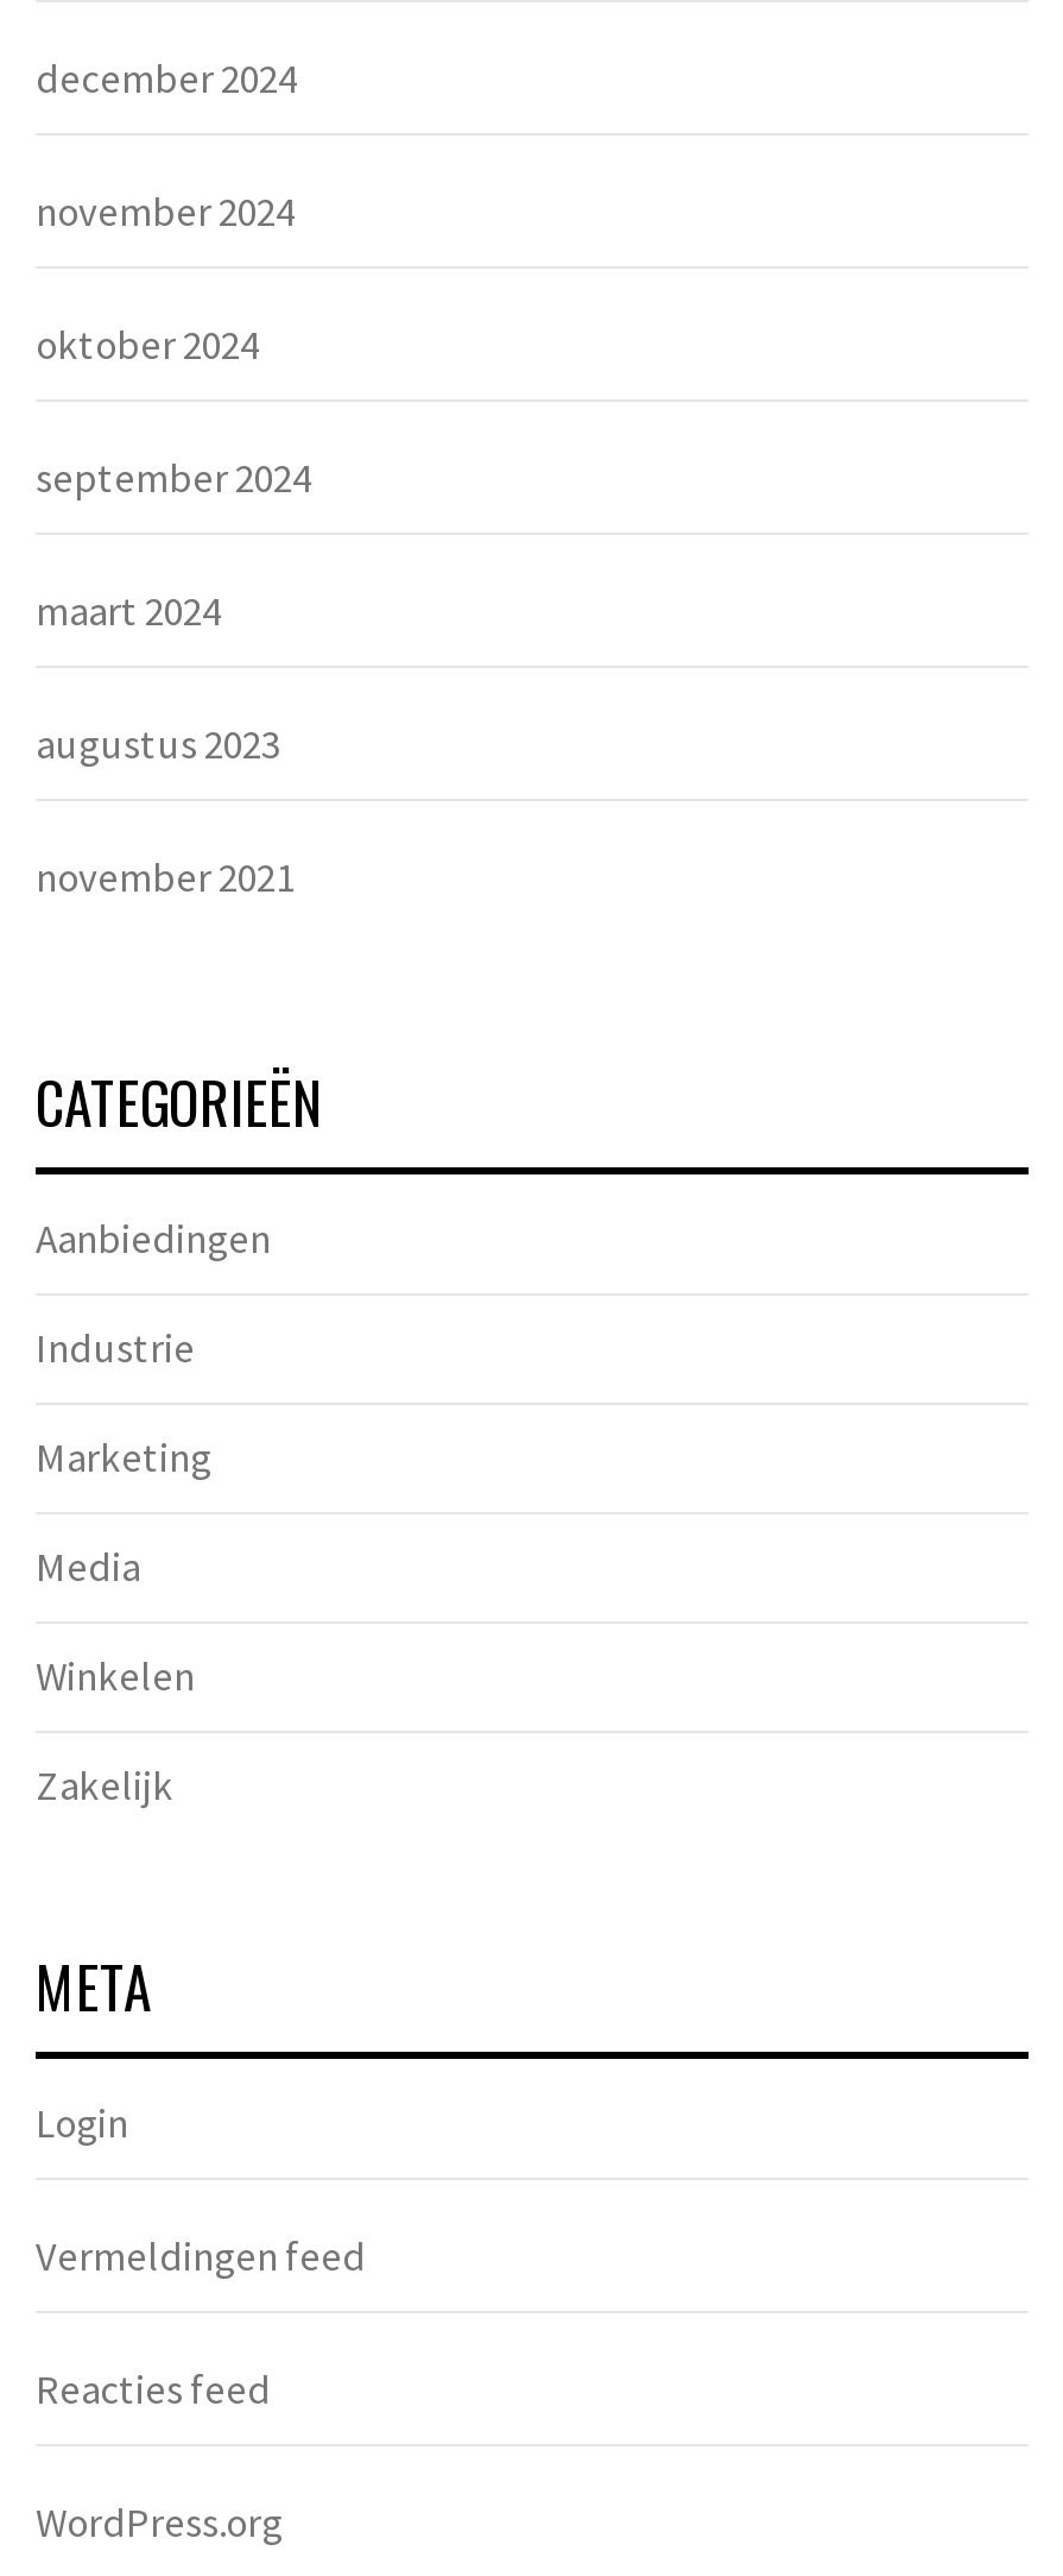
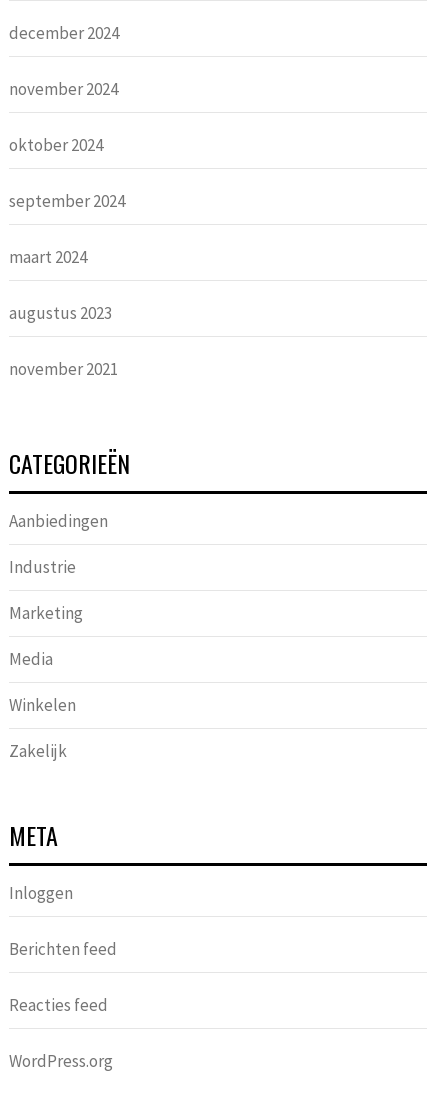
[36,2097,128,2149] Login -> [9,882,73,904] Inloggen
[36,2230,366,2282] Vermeldingen feed -> [9,938,117,960] Berichten feed

